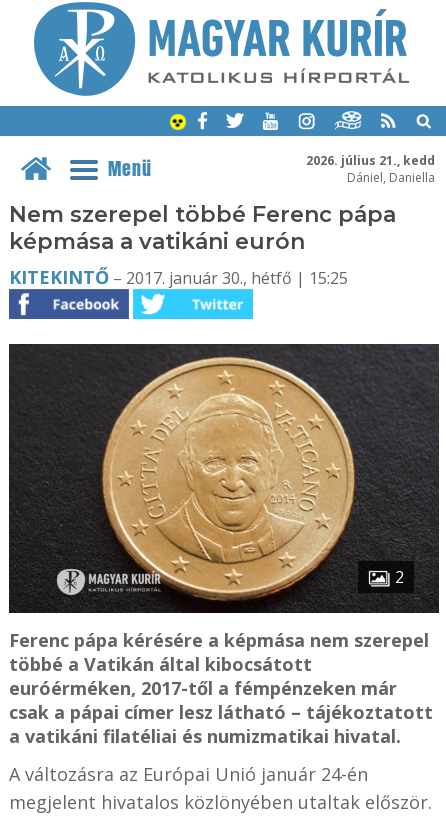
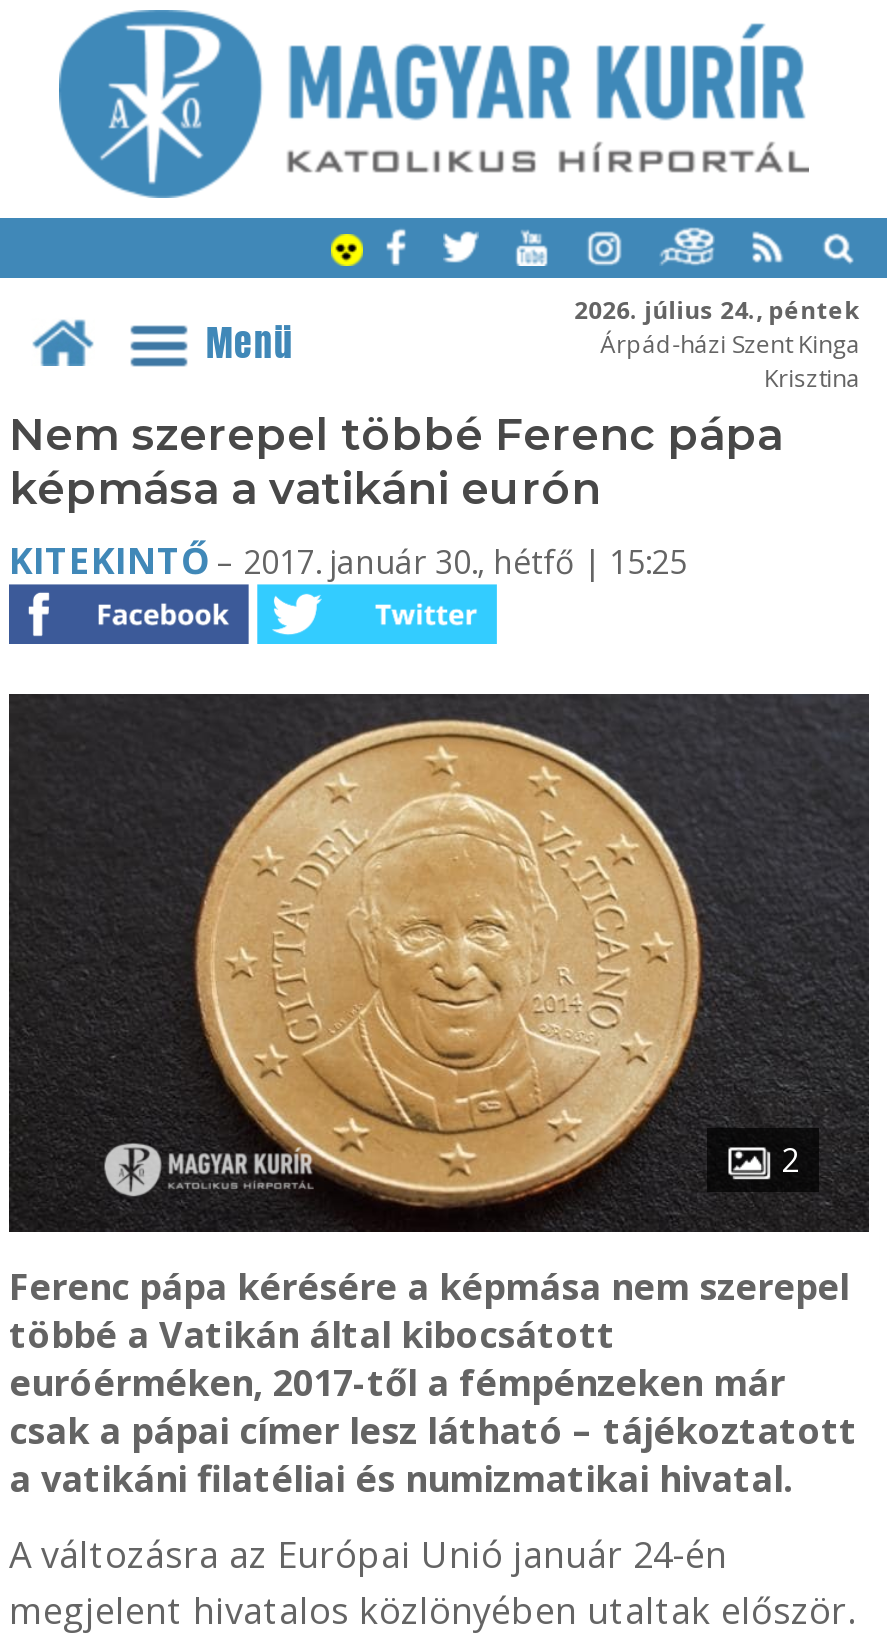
[306,151,435,185] 2026. július 21., kedd | Dániel, Daniella -> [574,292,860,394] 2026. július 24., péntek | Árpád-házi Szent Kinga | Krisztina

